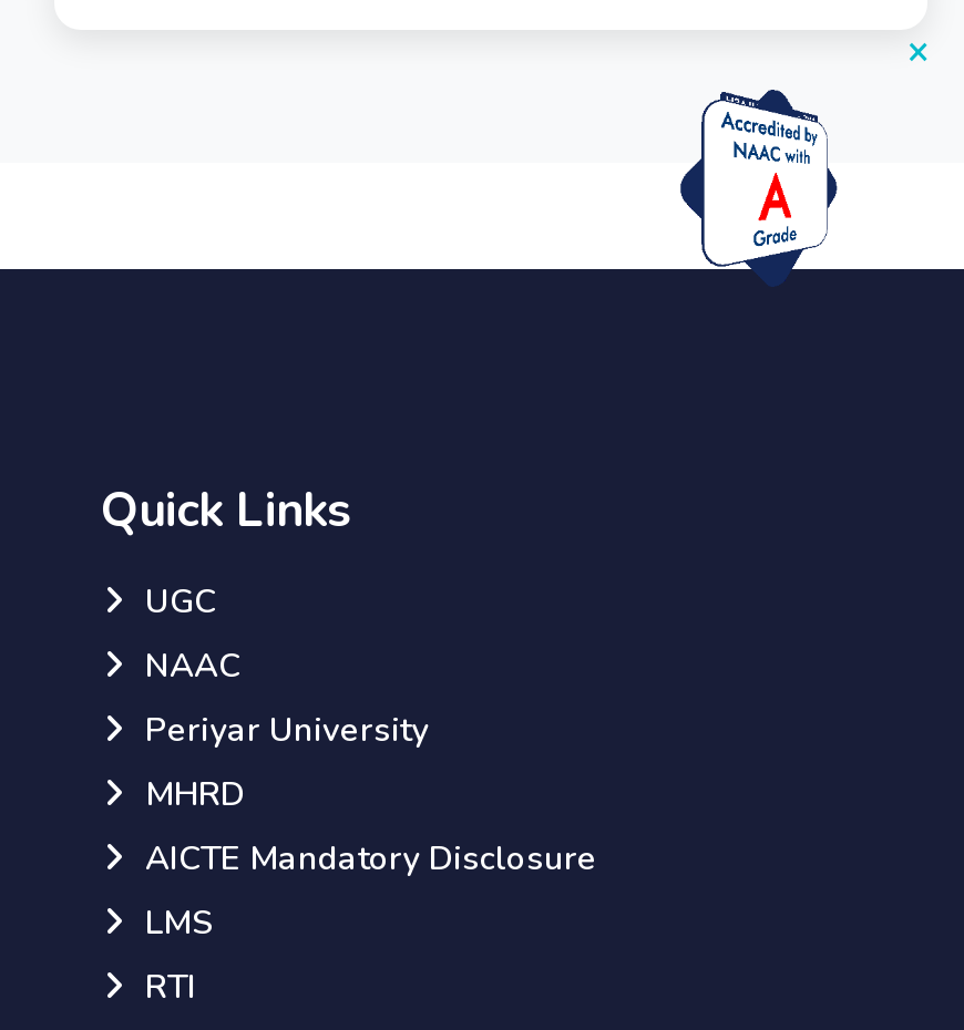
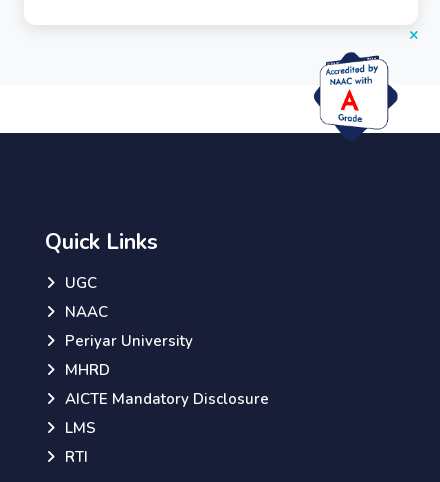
[677,90,883,271] [image] -> [306,52,399,133] [image]

